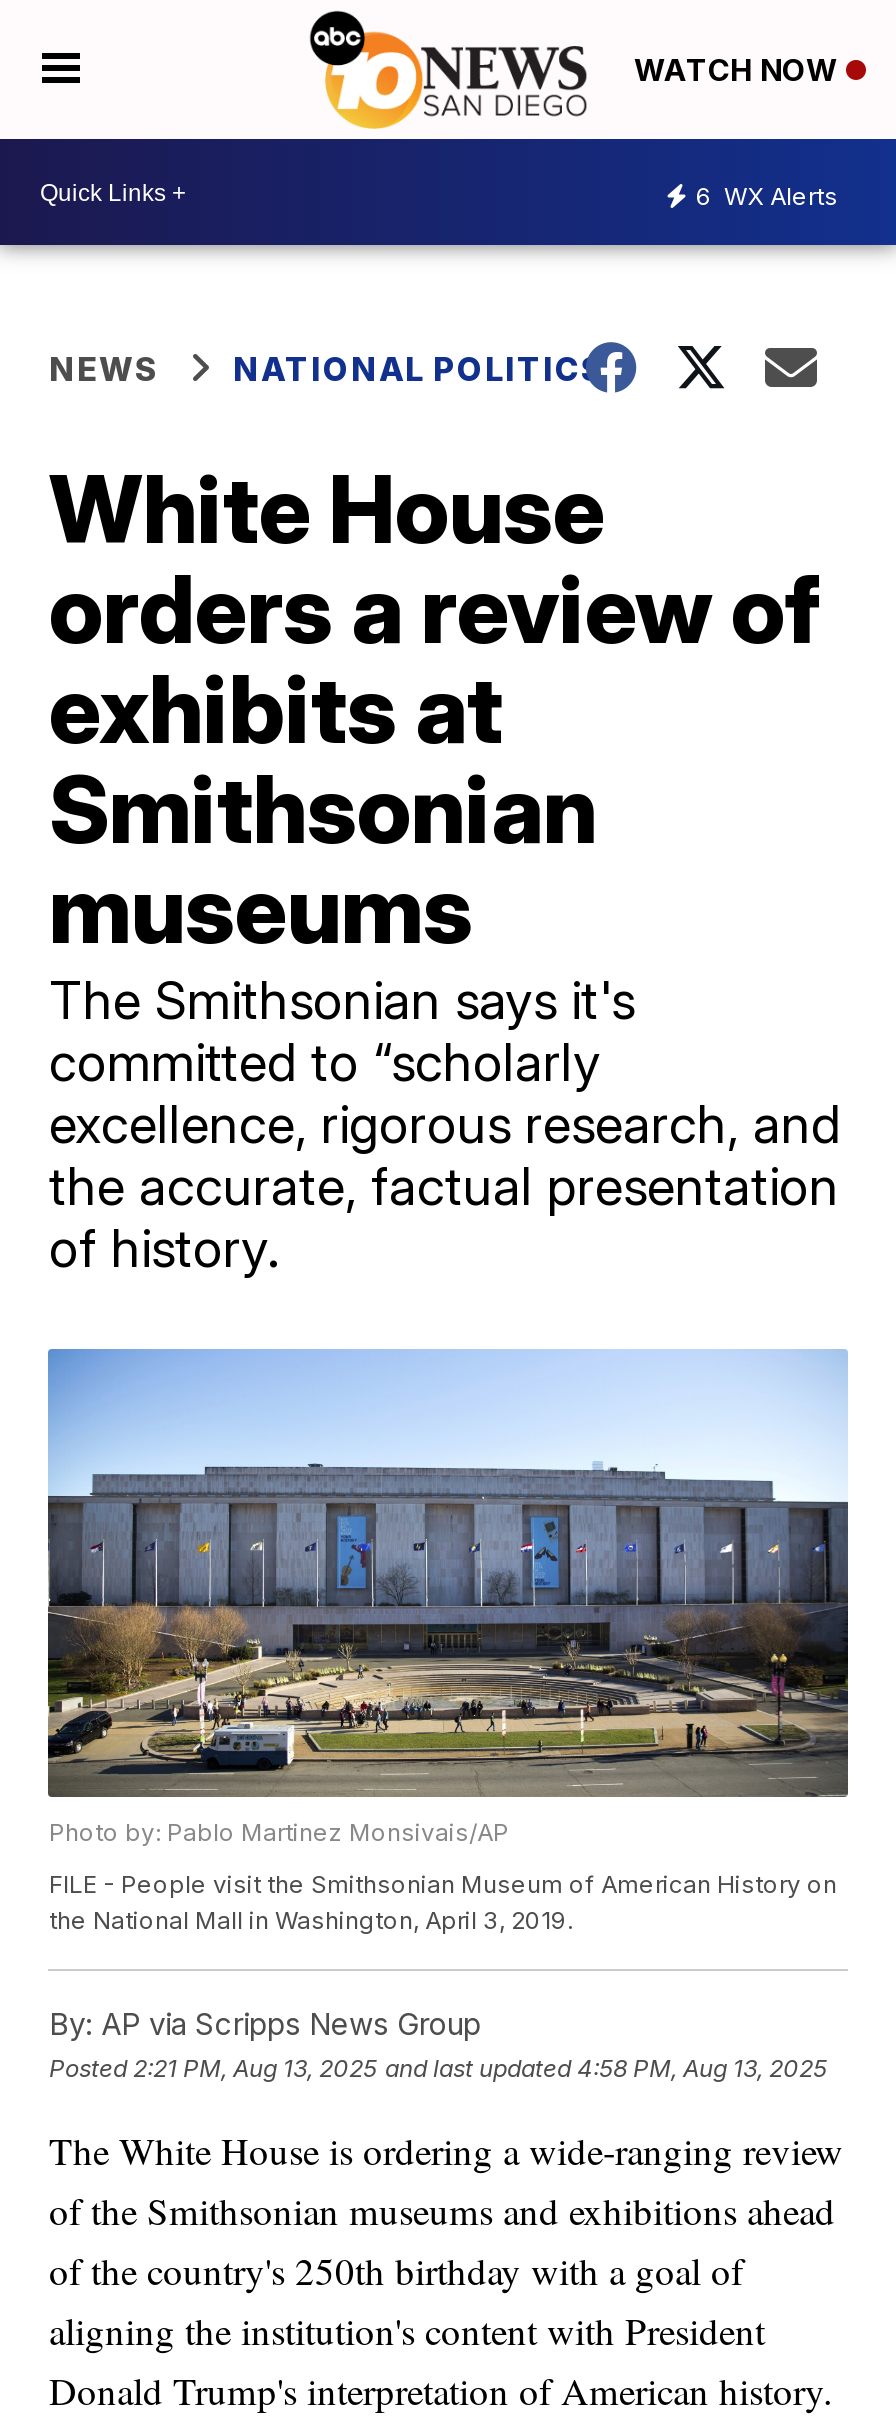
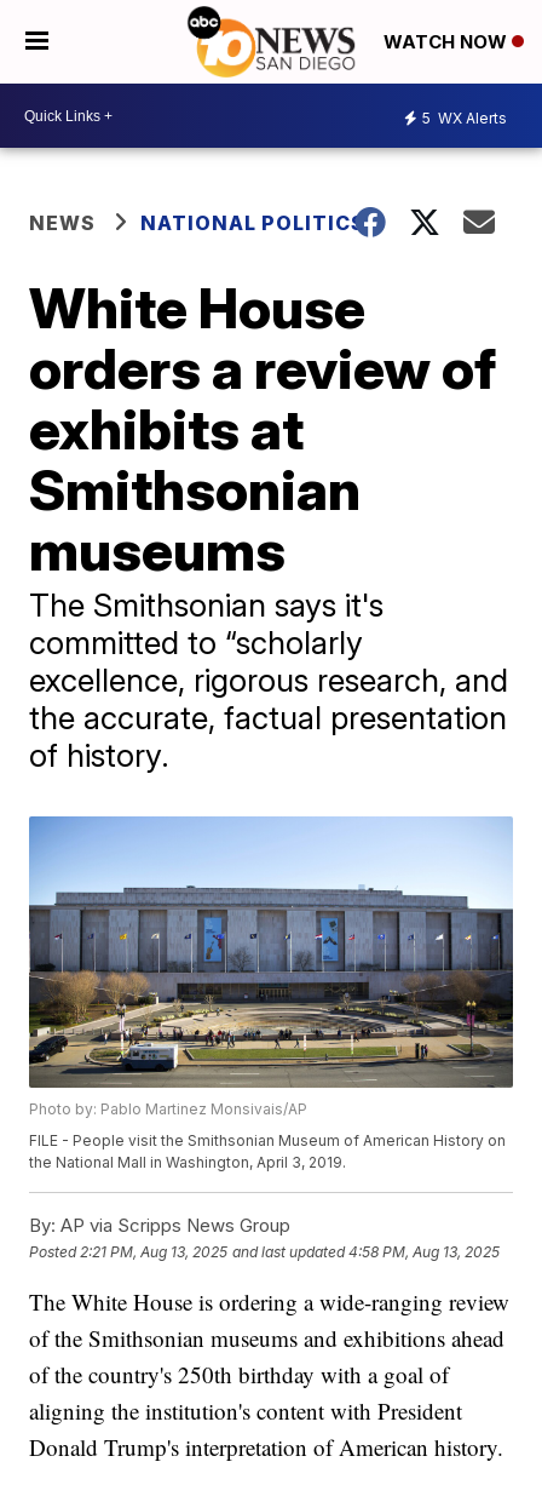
[696,180,838,210] 6 WX Alerts -> [422,108,507,127] 5 WX Alerts

